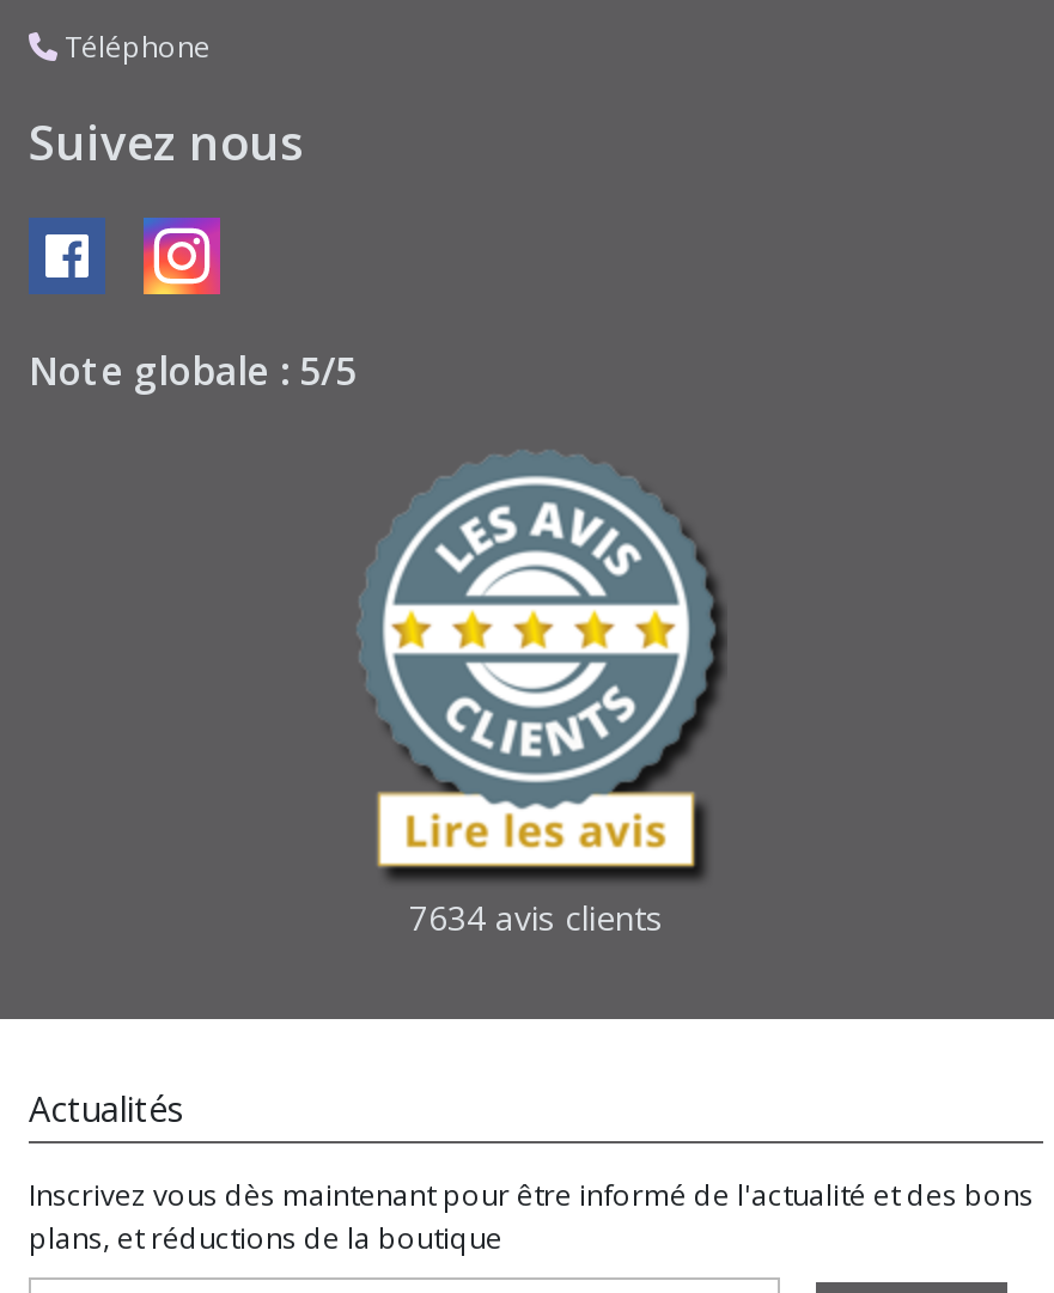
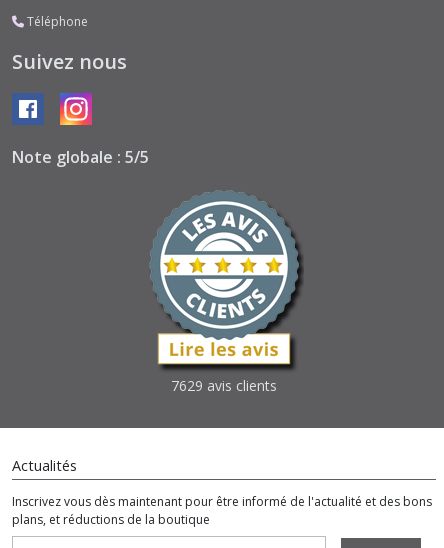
[409,896,663,941] 7634 avis clients -> [171,376,277,395] 7629 avis clients

